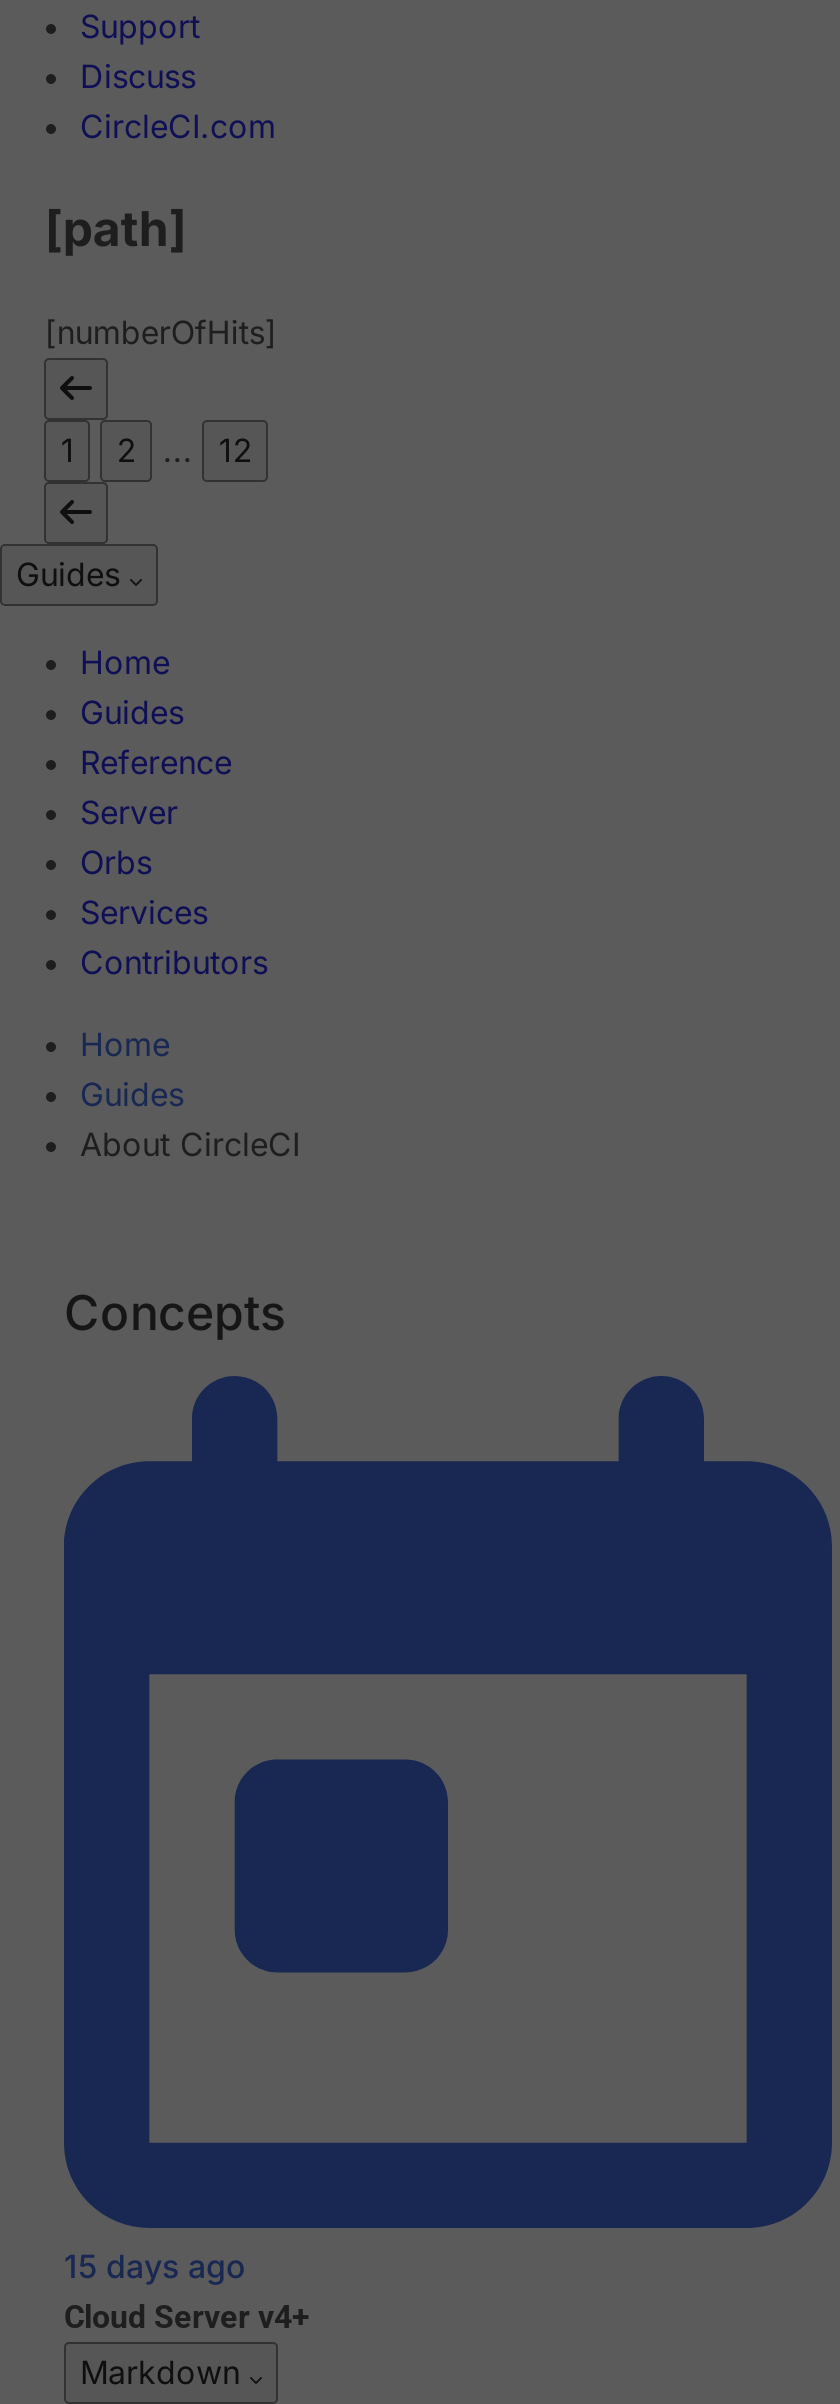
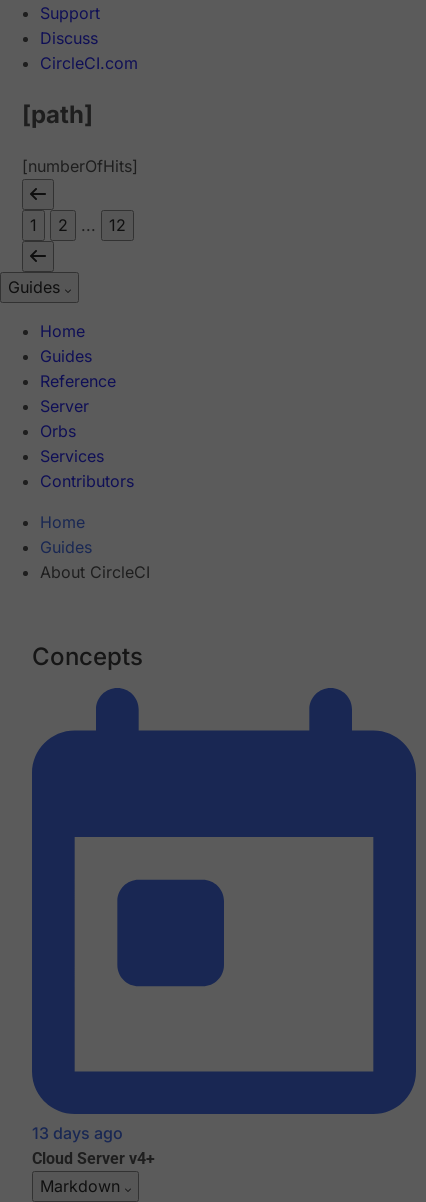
[64,2247,246,2287] 15 days ago -> [32,1123,123,1143] 13 days ago

